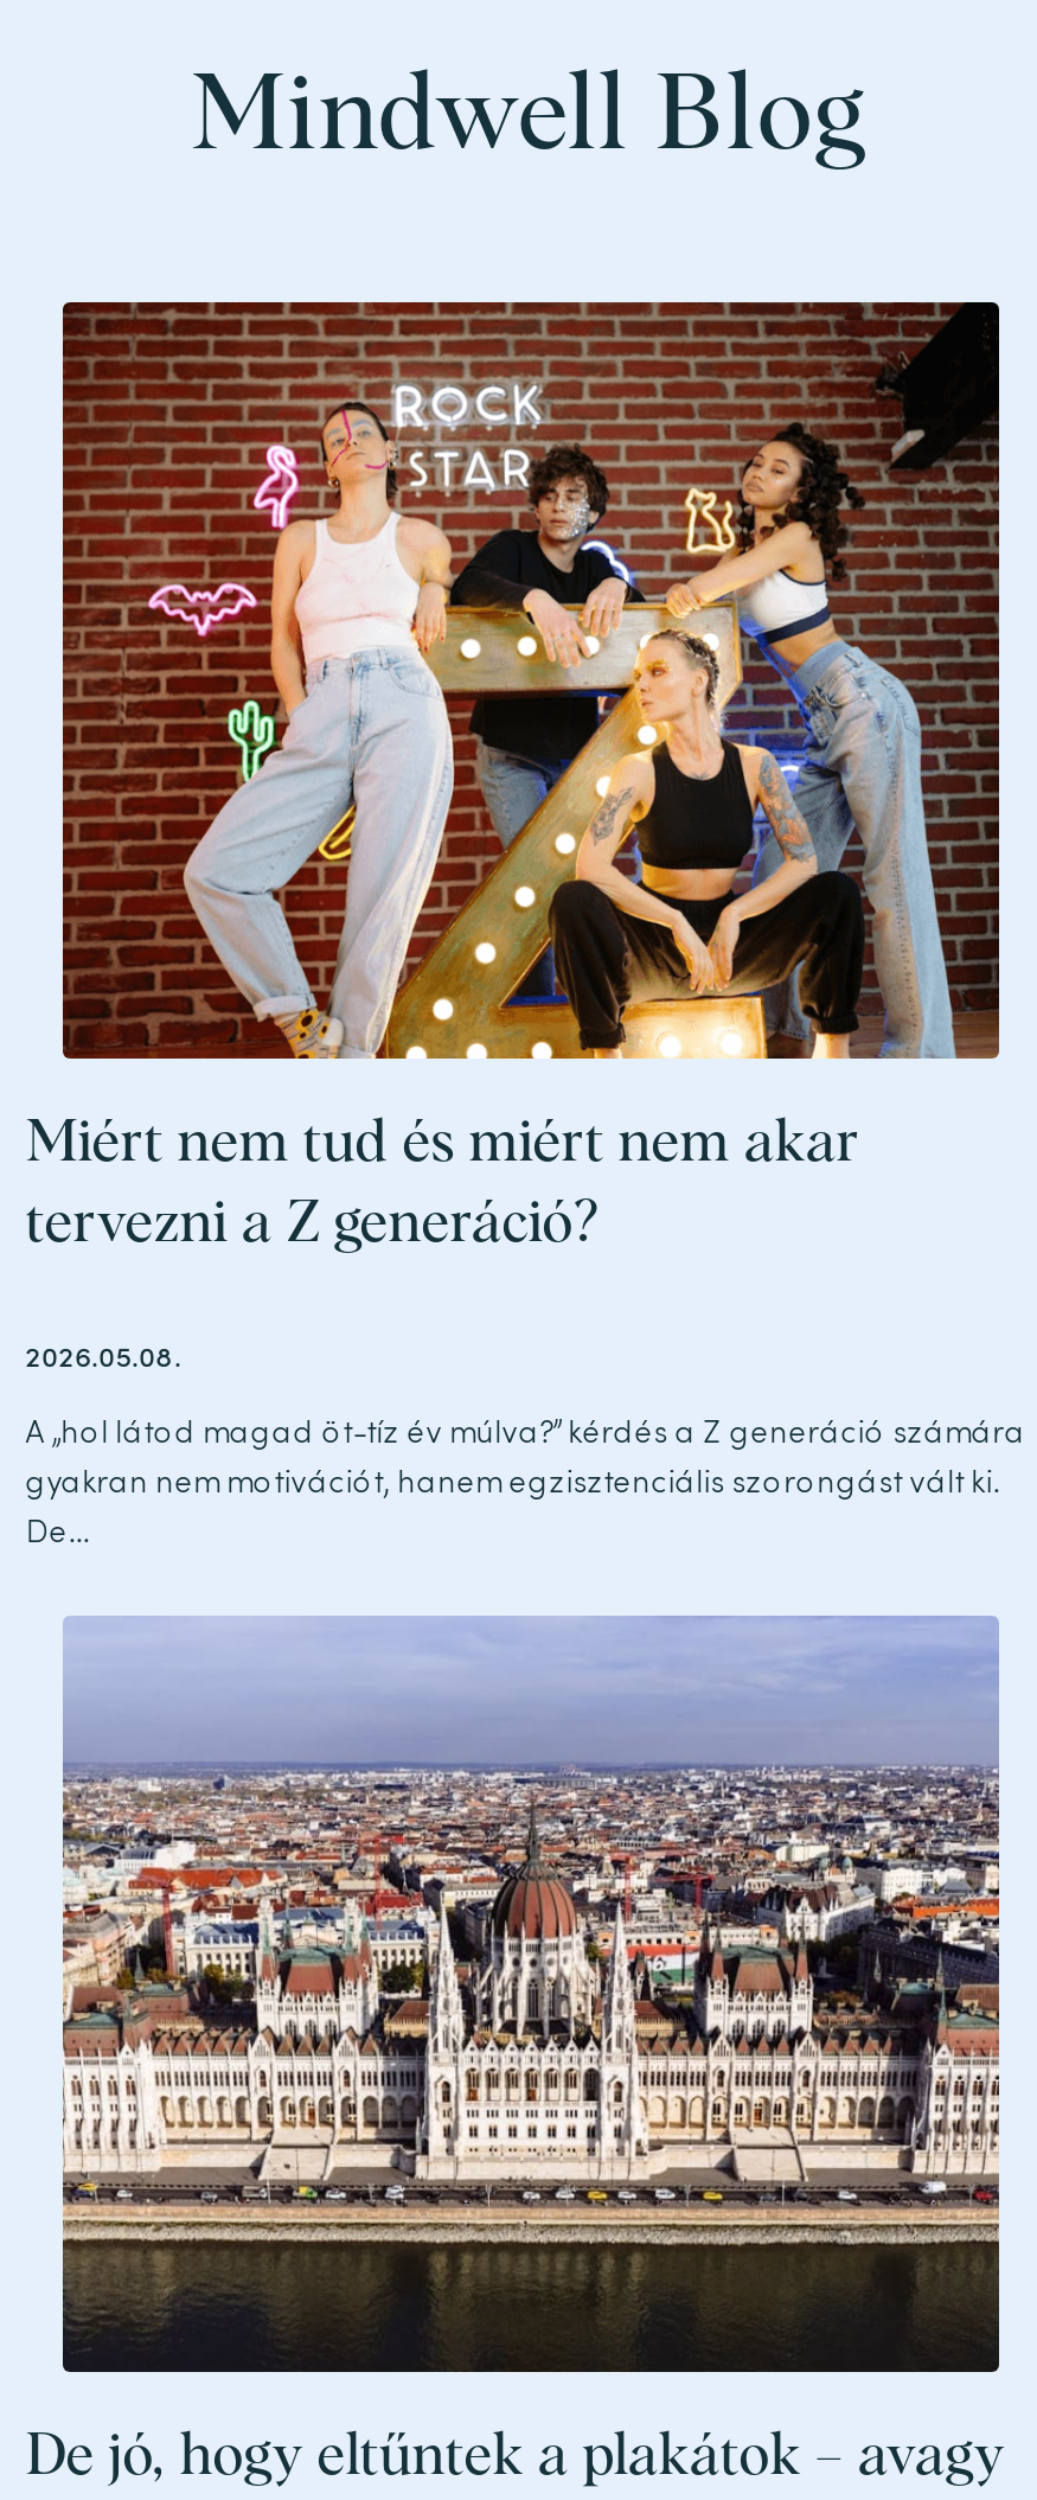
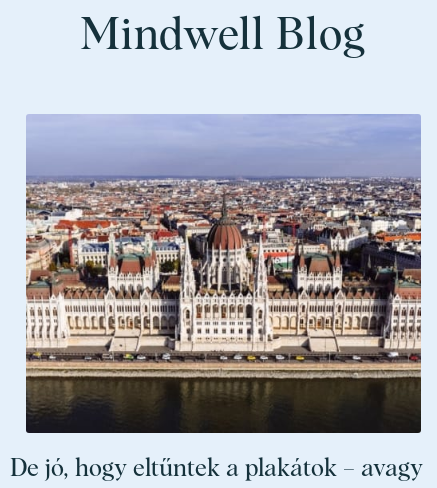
[25,300,1026,1550] [image] | Miért nem tud és miért nem akar | tervezni a Z generáció? | 2026.05.08. | A „hol látod magad öt-tíz év múlva?” kérdés a Z generáció számára | gyakran nem motivációt, hanem egzisztenciális szorongást vált ki. | De... -> none

